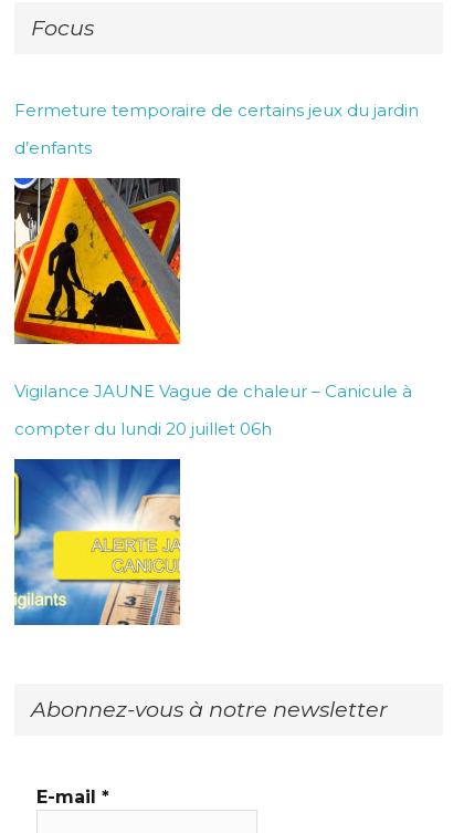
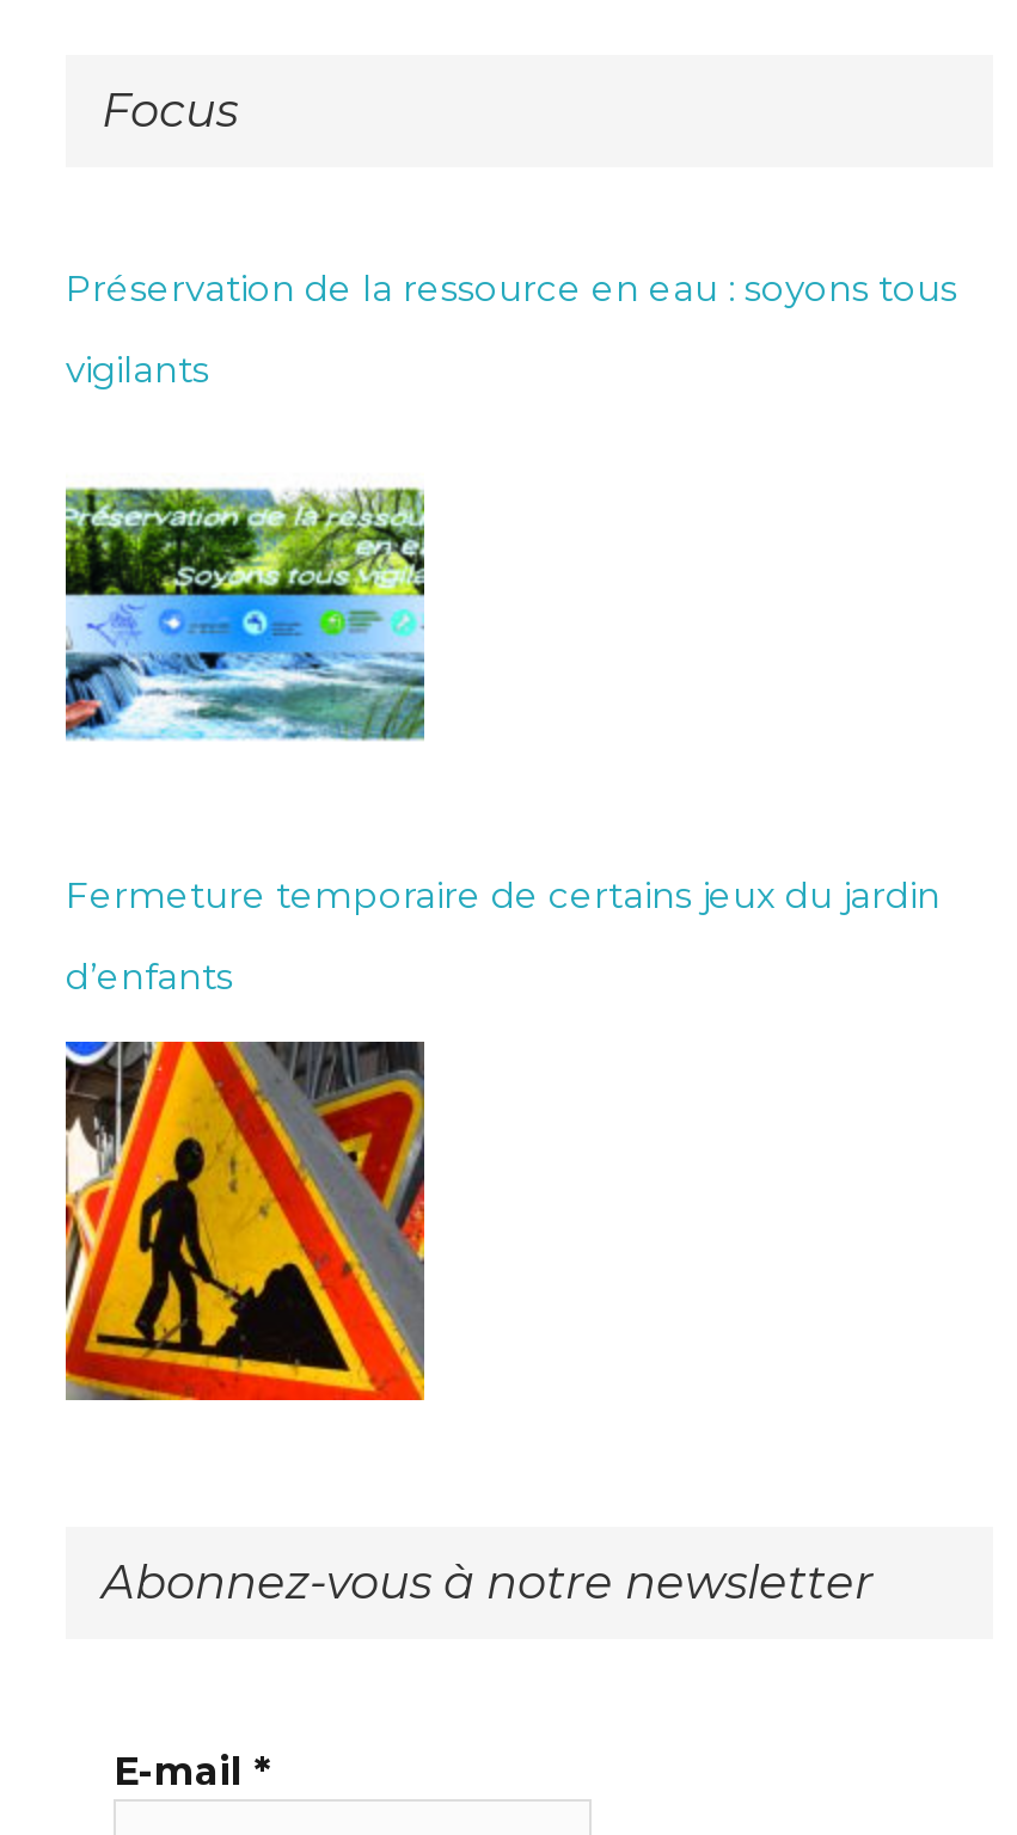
none -> [63,485,427,741] [image]
none -> [66,265,957,391] Préservation de la ressource en eau : soyons tous | vigilants
moved [14,99,419,158] -> [66,872,941,998]: Fermeture temporaire de certains jeux du jardin | d’enfants
moved [12,176,182,346] -> [61,1037,429,1405]: [image]
[14,380,412,439] Vigilance JAUNE Vague de chaleur – Canicule à | compter du lundi 20 juillet 06h -> none
[13,458,181,626] [image] -> none

